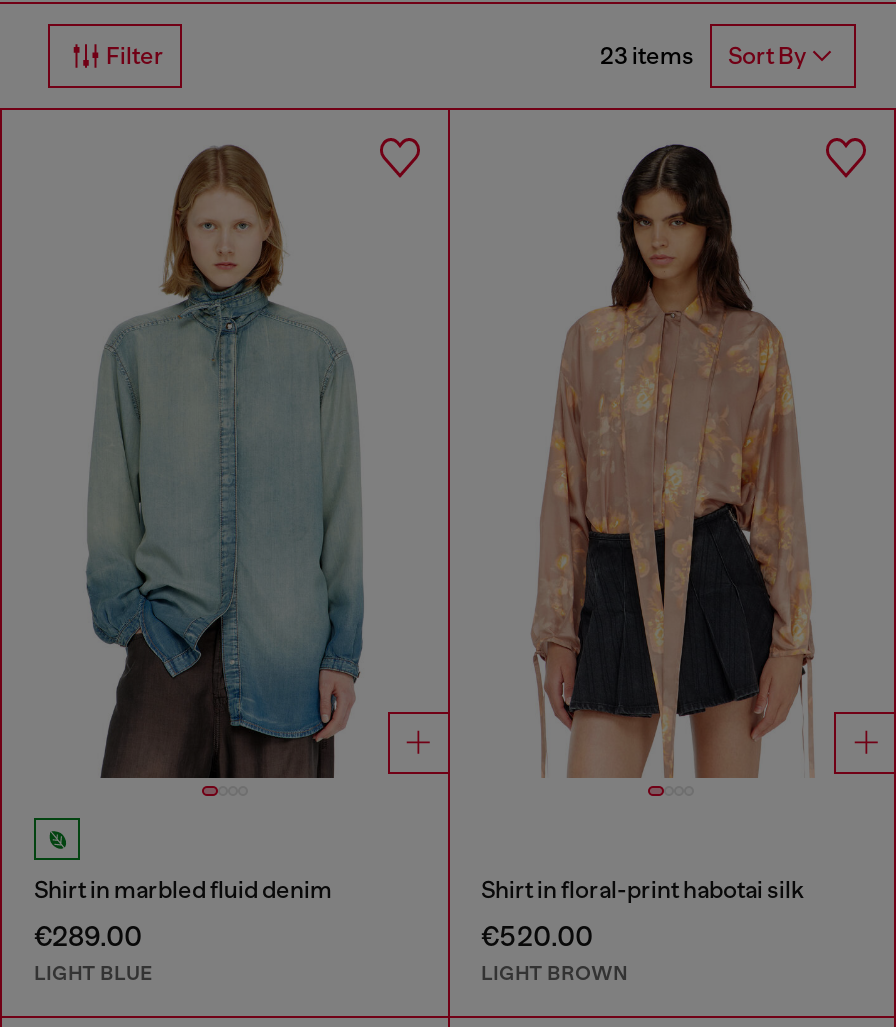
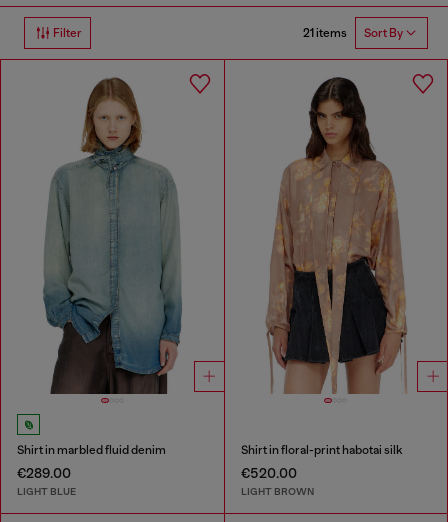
[600,42,806,71] 23 items Sort By -> [303,26,403,40] 21 items Sort By

